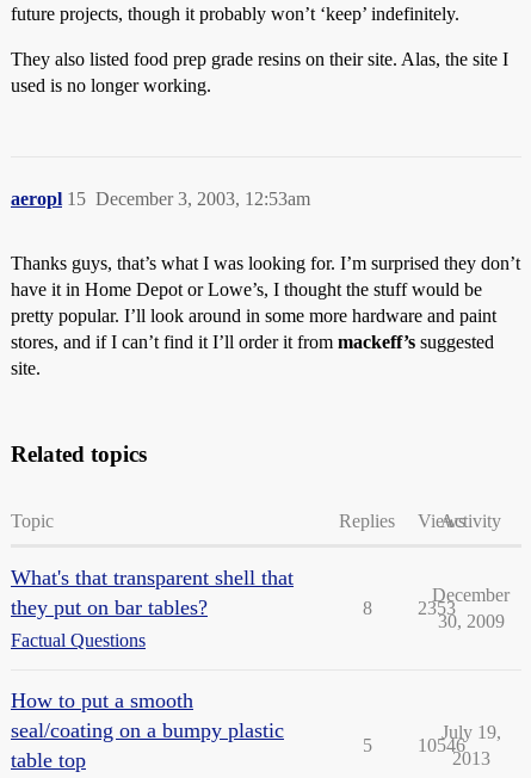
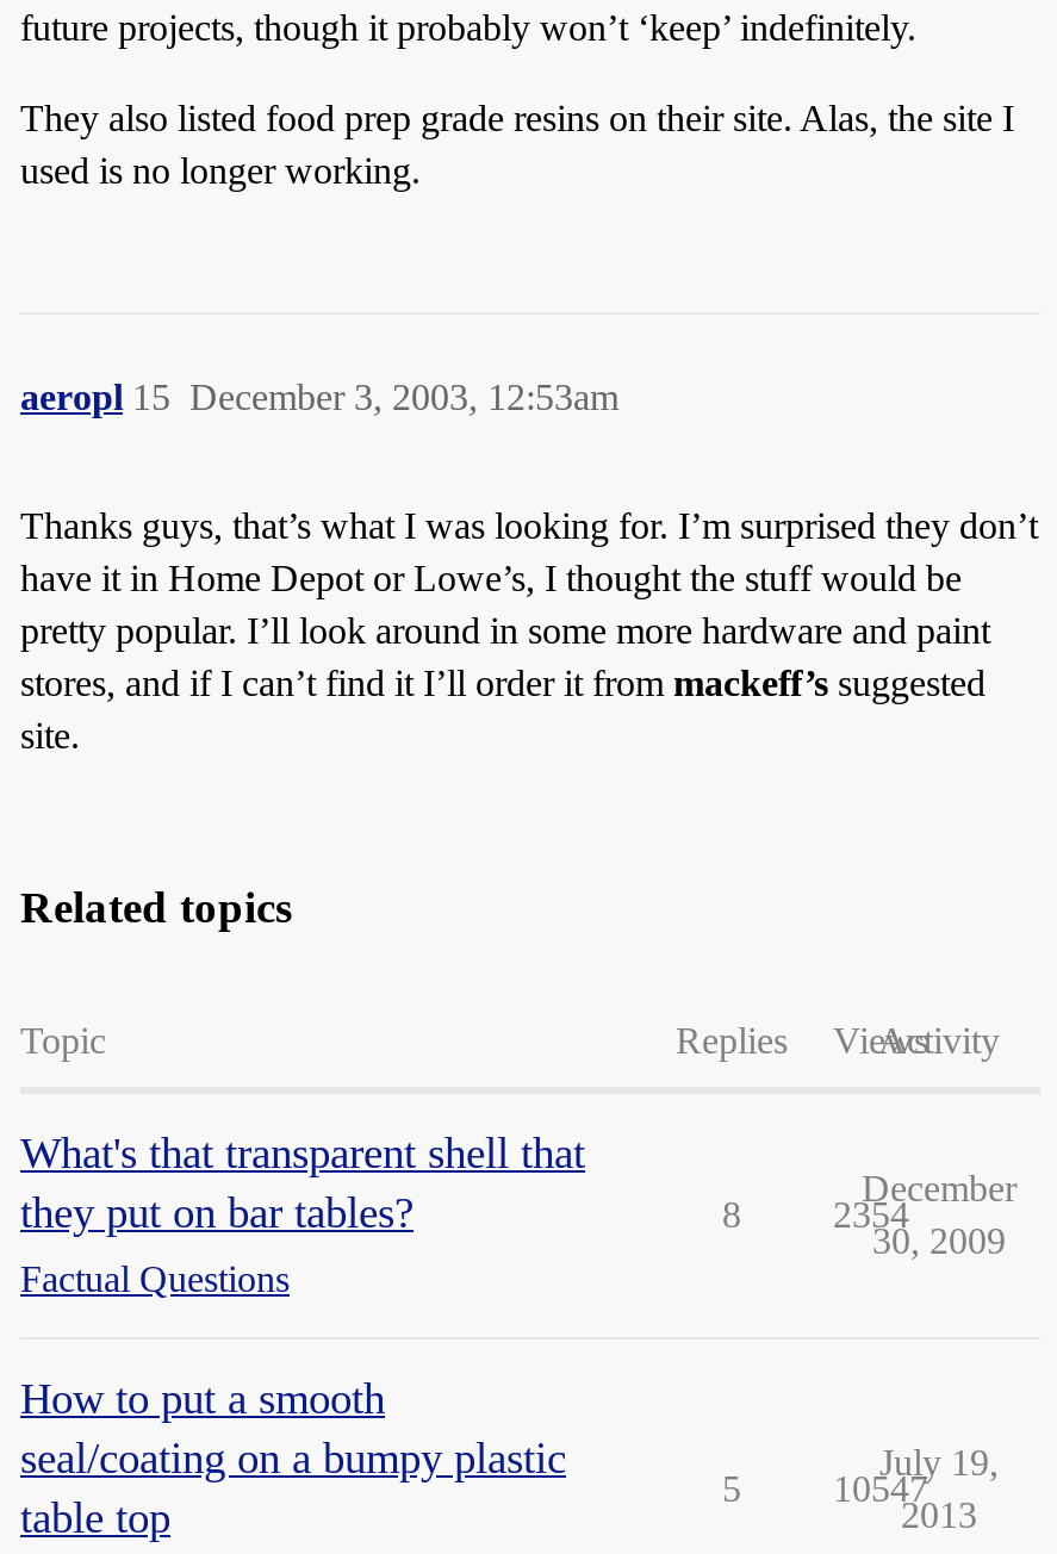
[418,598,456,618] 2353 -> [833,1194,909,1235] 2354
[418,735,465,755] 10546 -> [833,1468,928,1509] 10547

